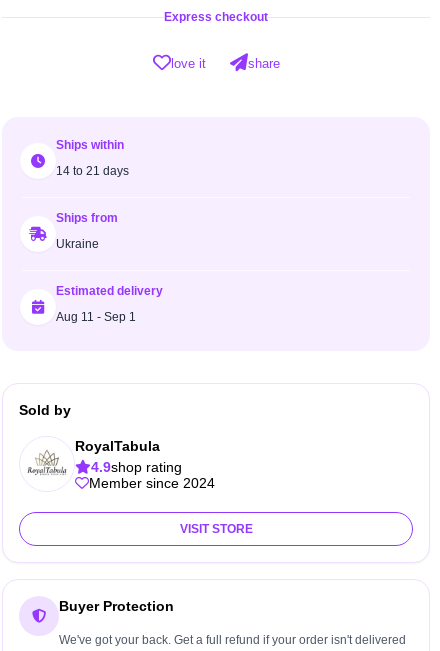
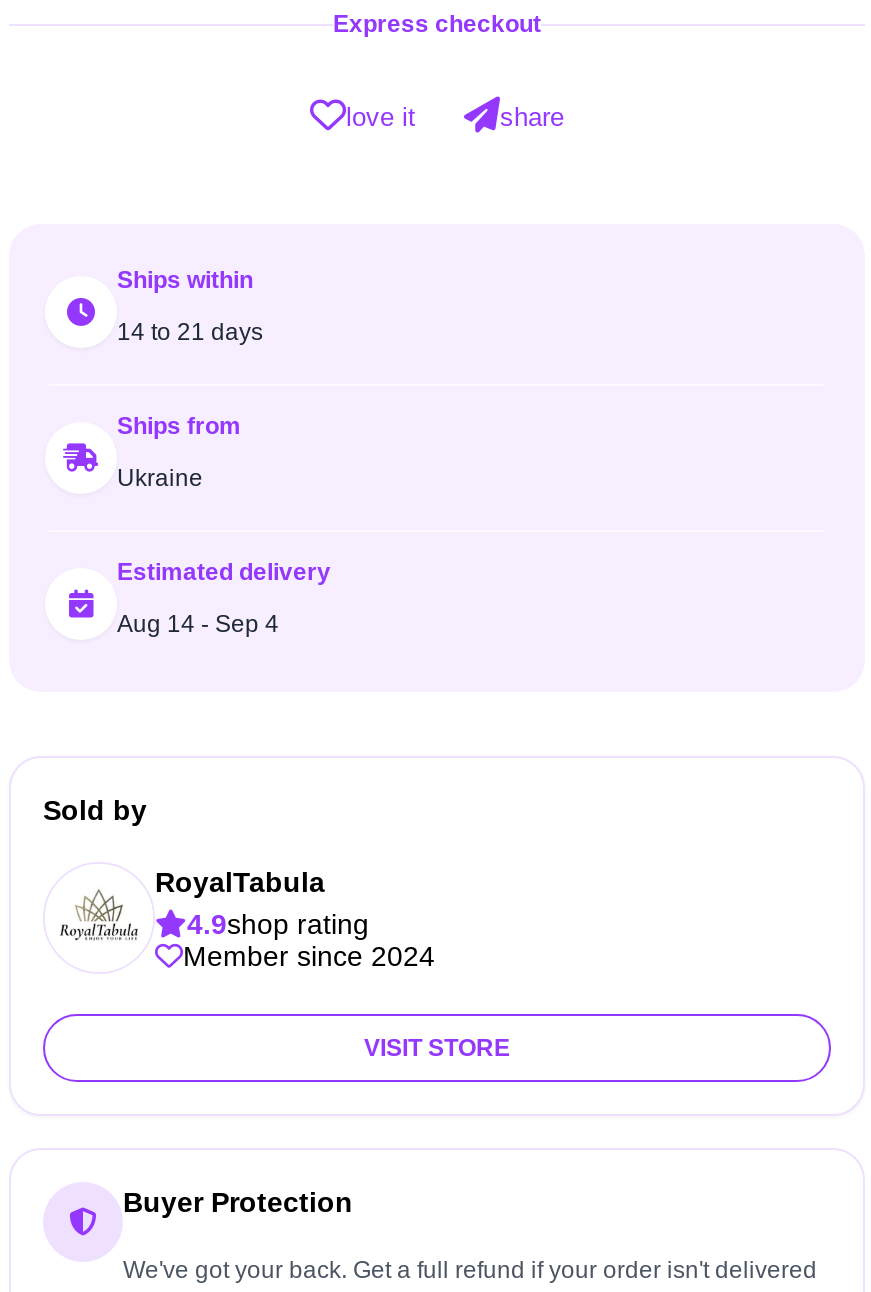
[56,310,136,324] Aug 11 - Sep 1 -> [117,611,279,639] Aug 14 - Sep 4

